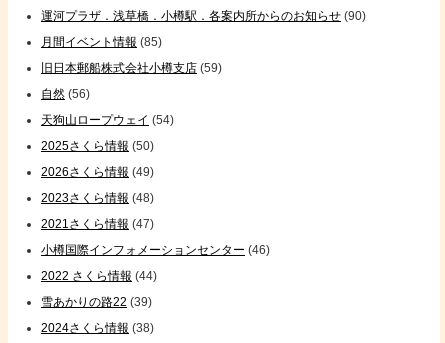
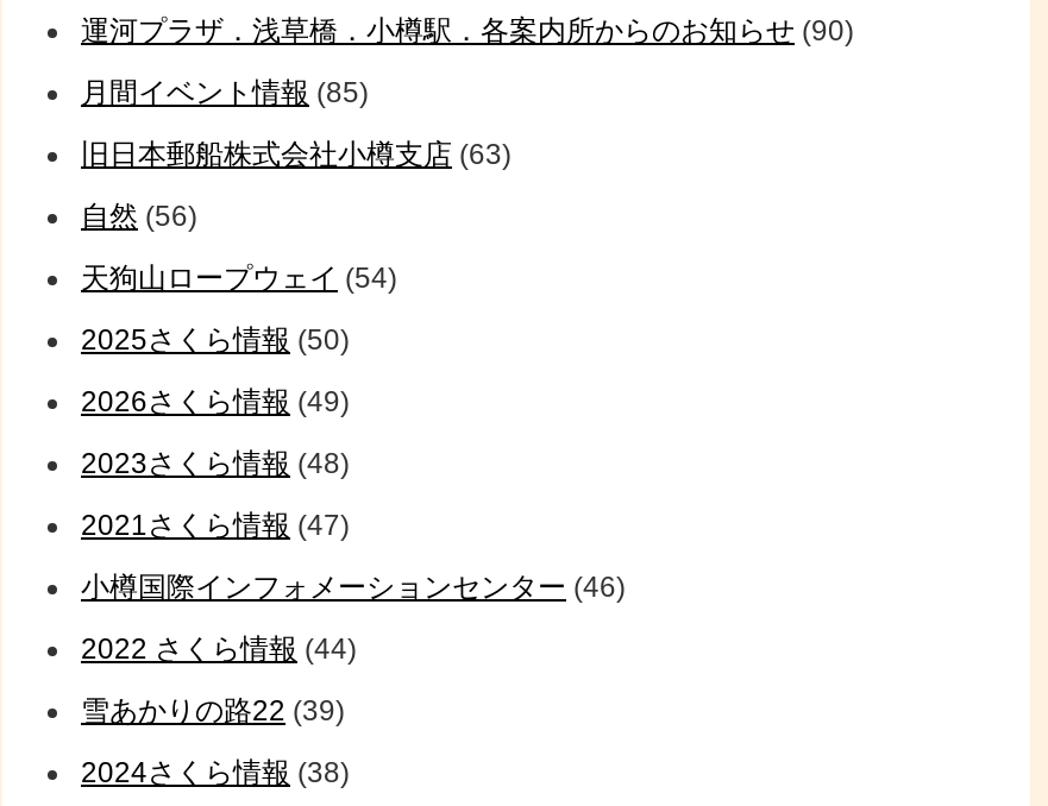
[41,61,222,75] 旧日本郵船株式会社小樽支店(59) -> [81,138,512,171] 旧日本郵船株式会社小樽支店(63)

